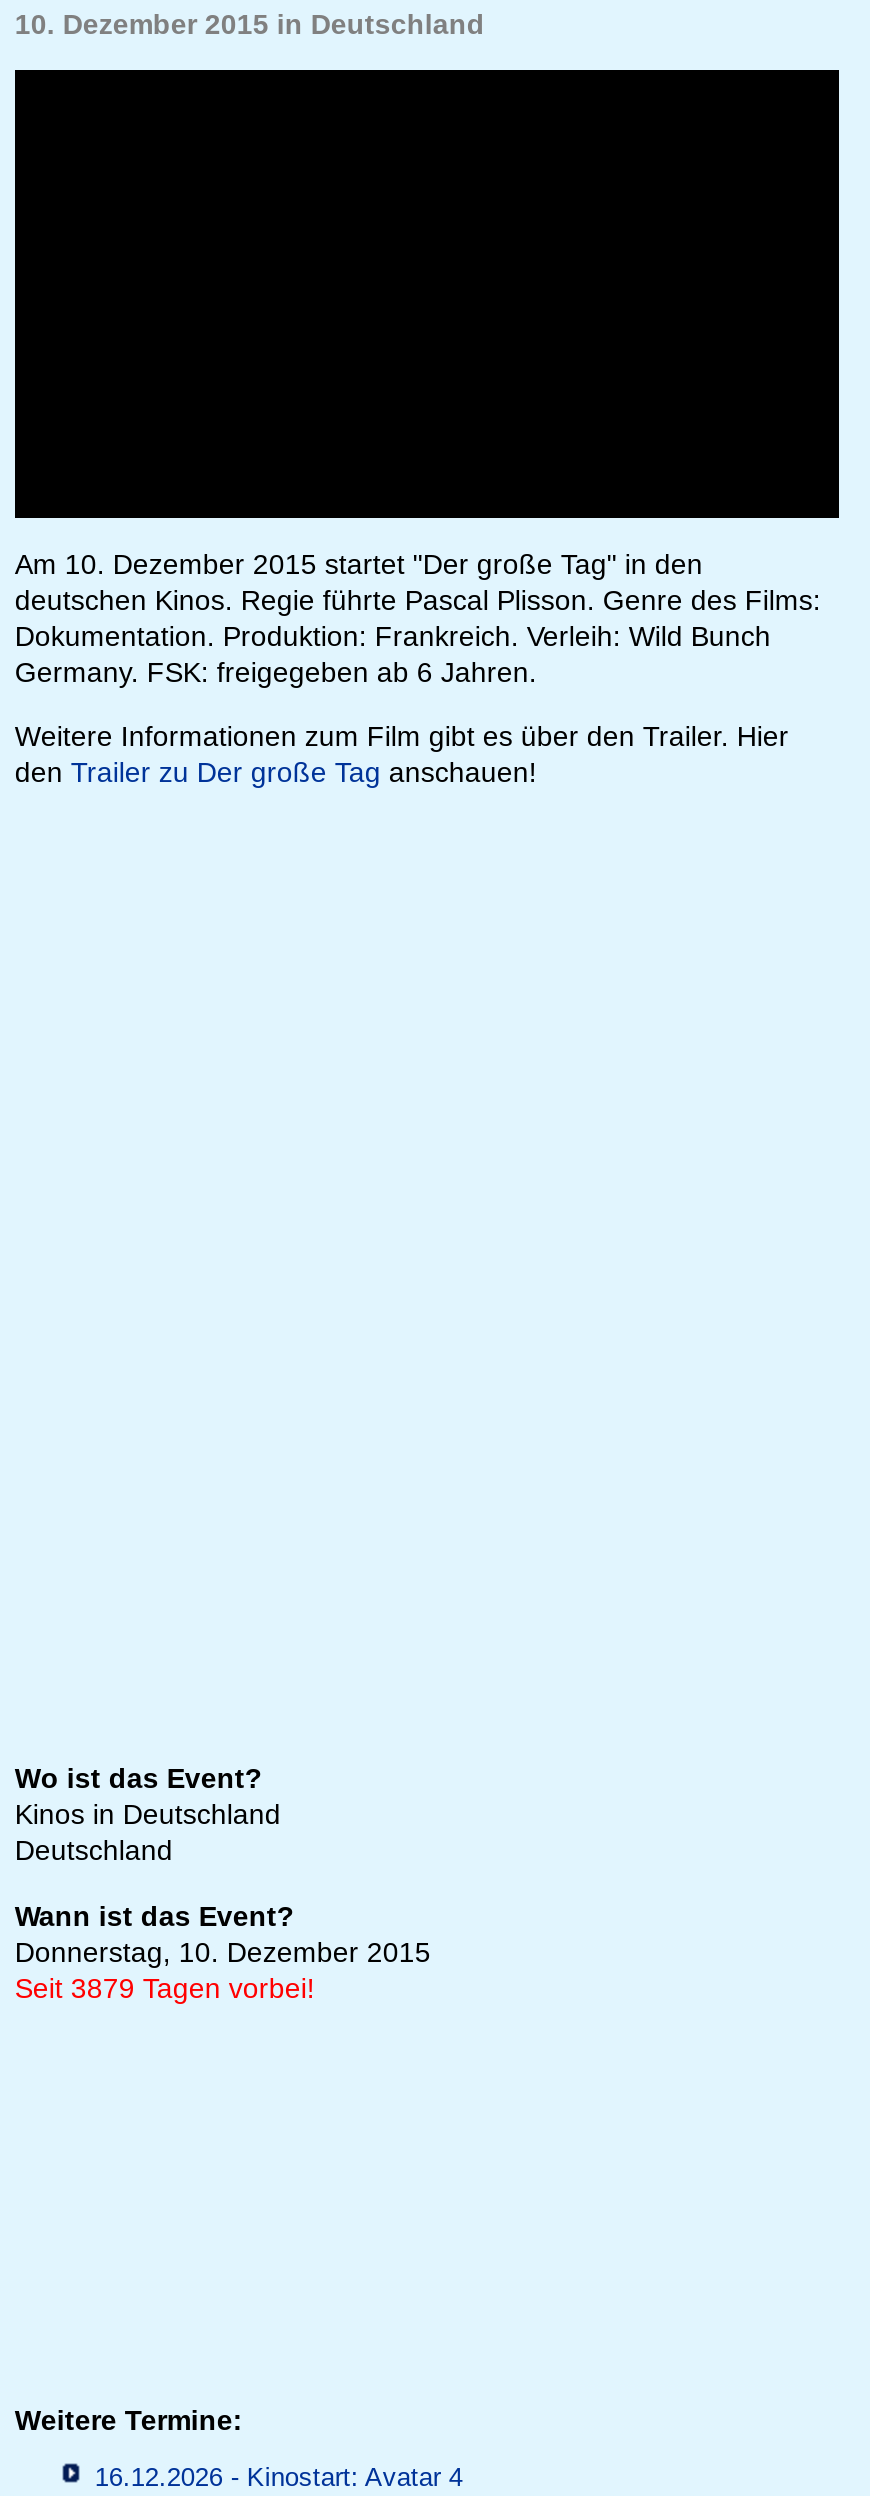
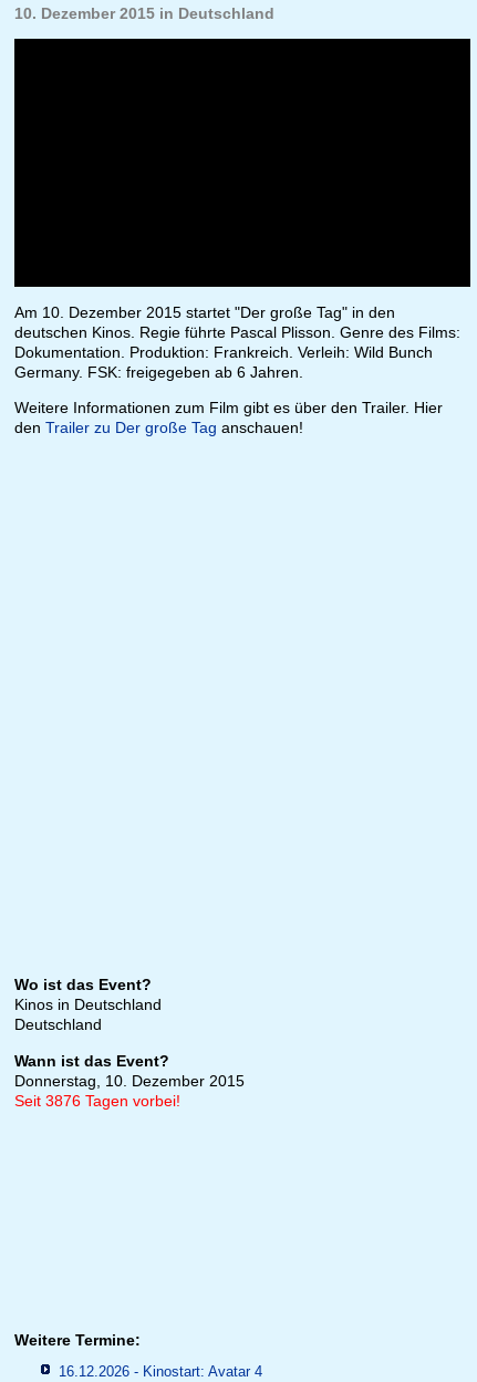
[15,1971,315,2003] Seit 3879 Tagen vorbei! -> [14,1092,180,1109] Seit 3876 Tagen vorbei!

